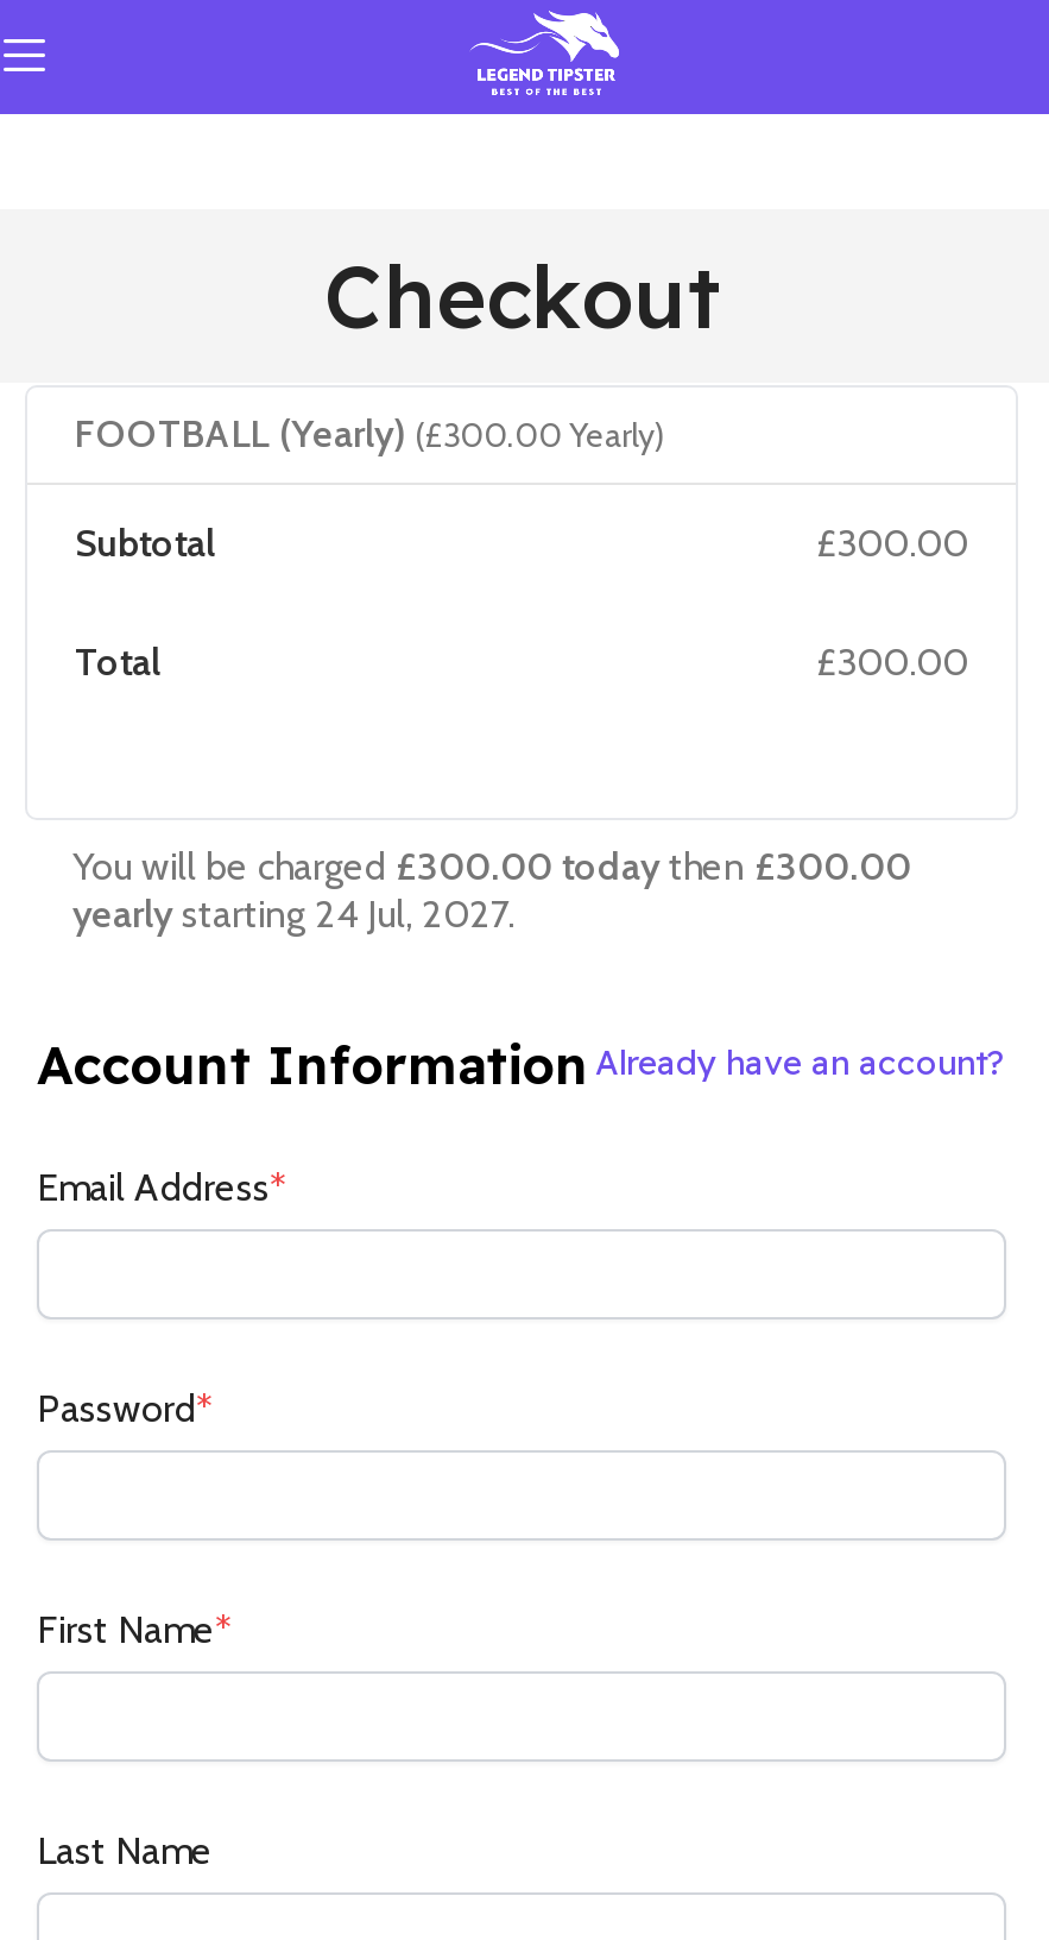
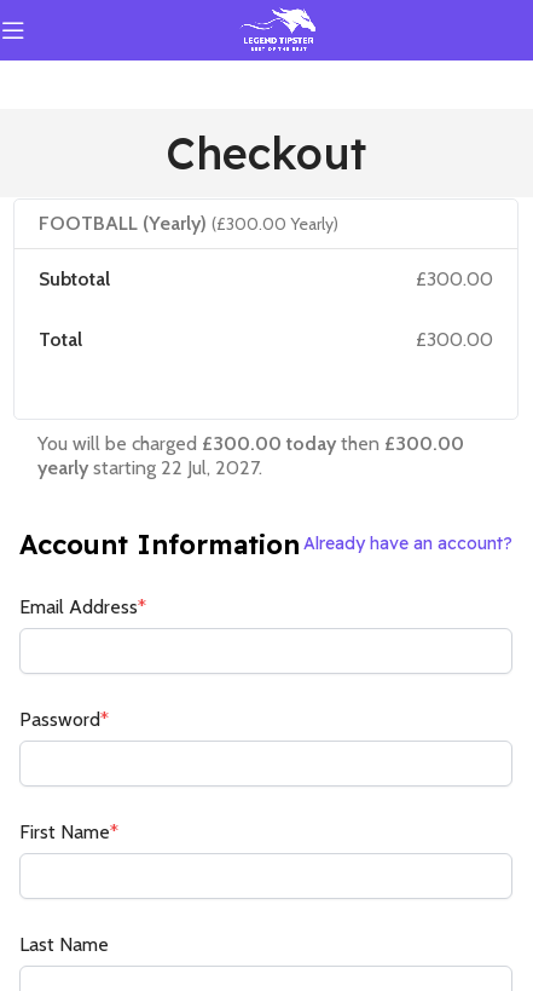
[72,892,514,937] yearly starting 24 Jul, 2027. -> [37,456,262,479] yearly starting 22 Jul, 2027.

